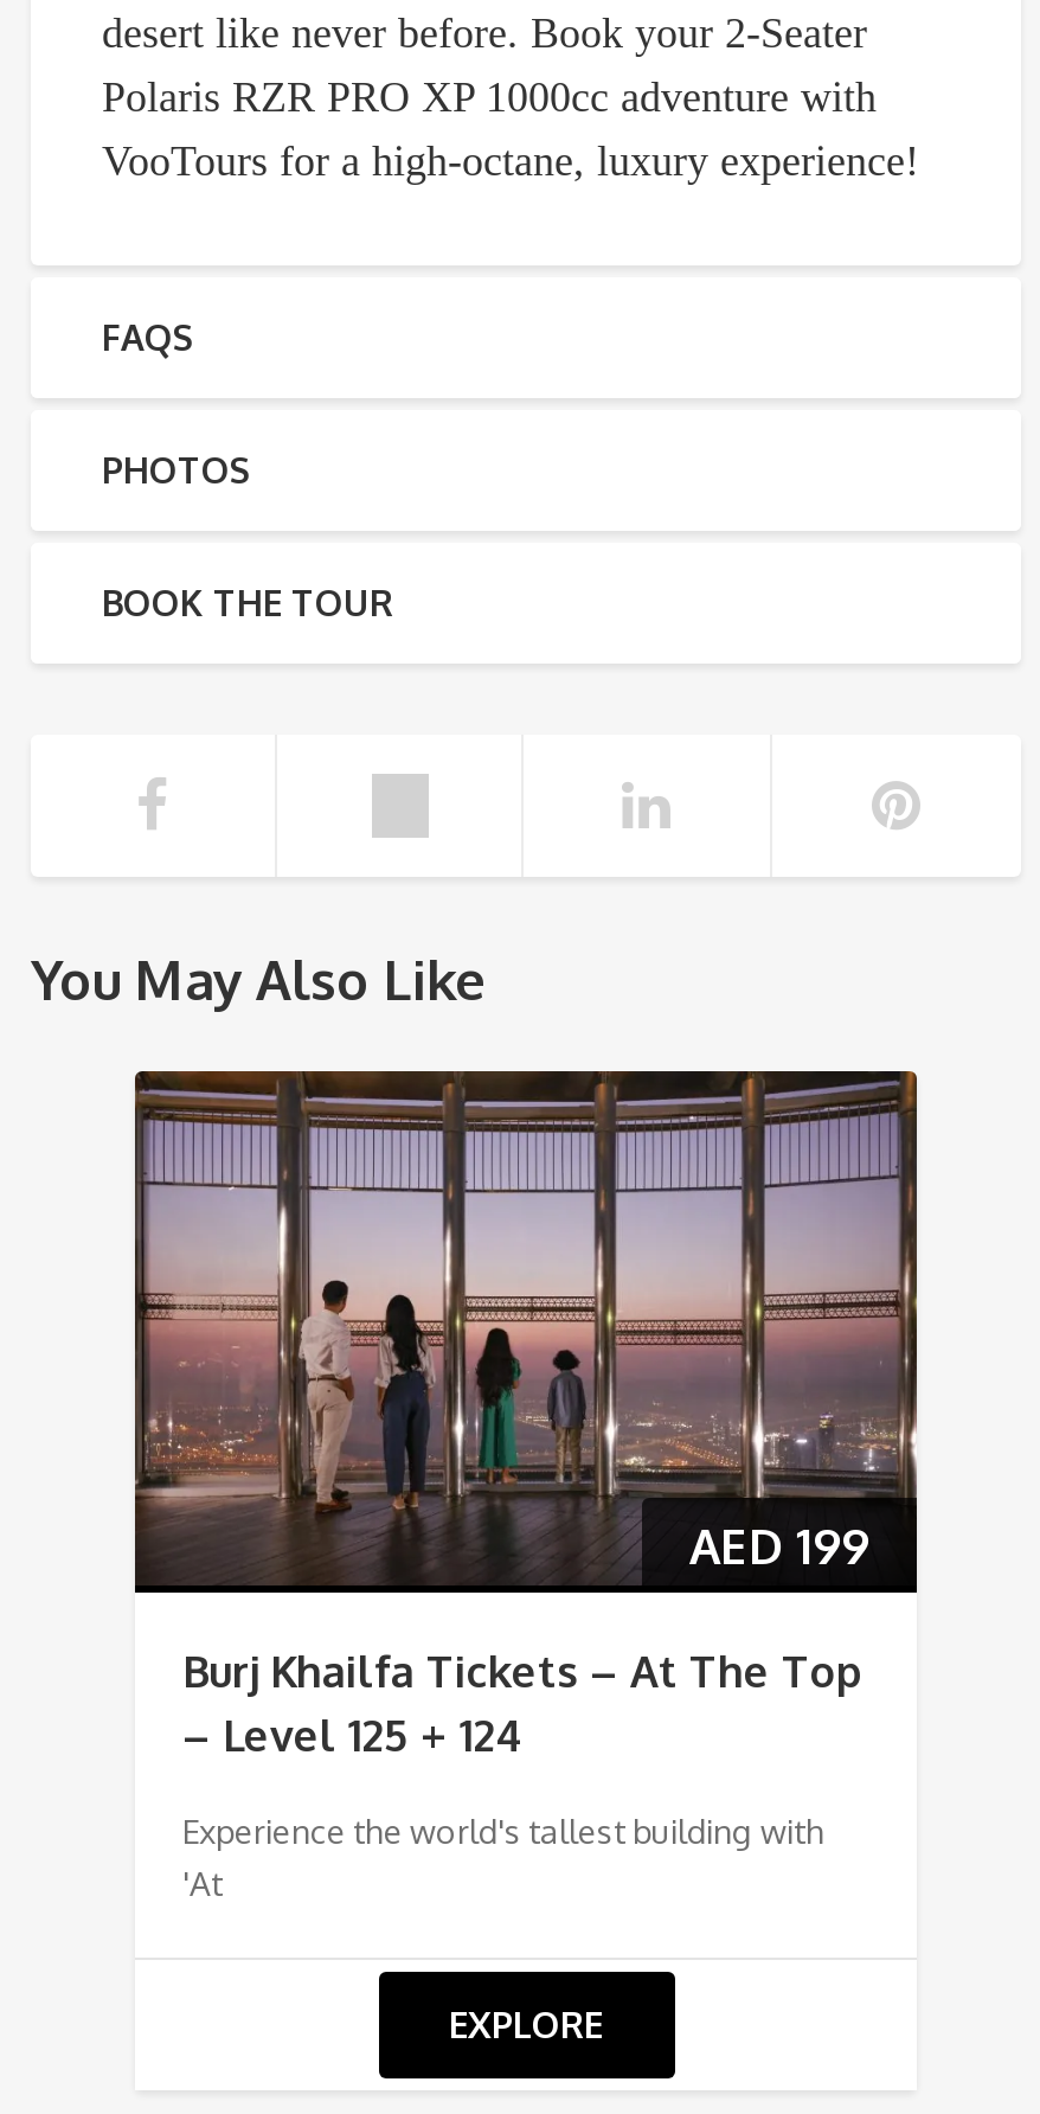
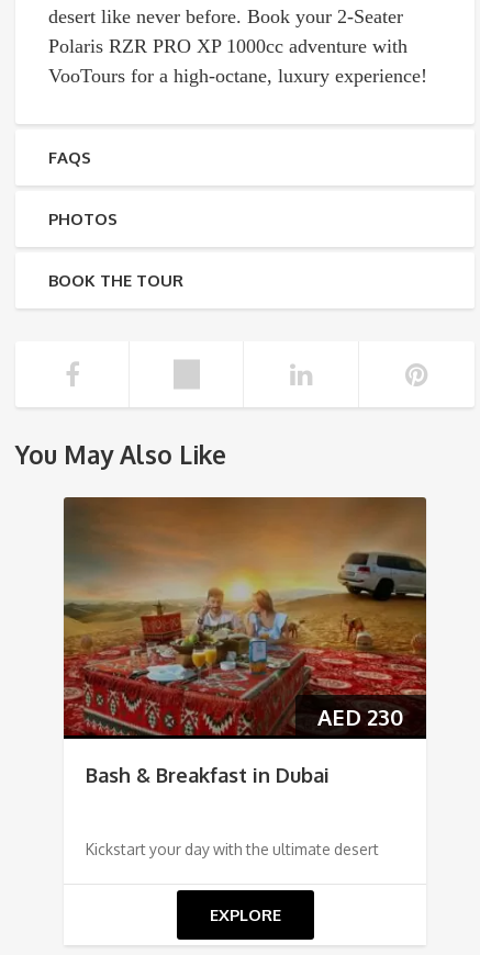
[135,1069,917,1585] [image] | AED 199 -> [63,496,426,734] [image] | AED 230
[182,1645,862,1761] Burj Khailfa Tickets – At The Top | – Level 125 + 124 -> [86,763,330,787] Bash & Breakfast in Dubai
[182,1811,824,1903] Experience the world's tallest building with | 'At -> [86,840,379,859] Kickstart your day with the ultimate desert

